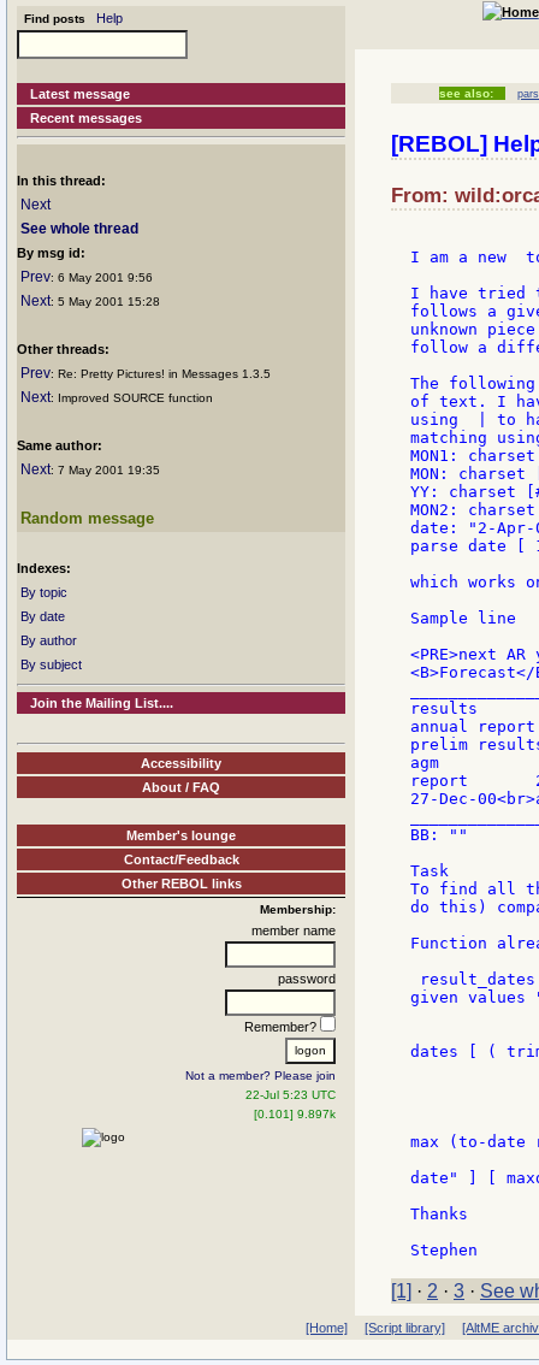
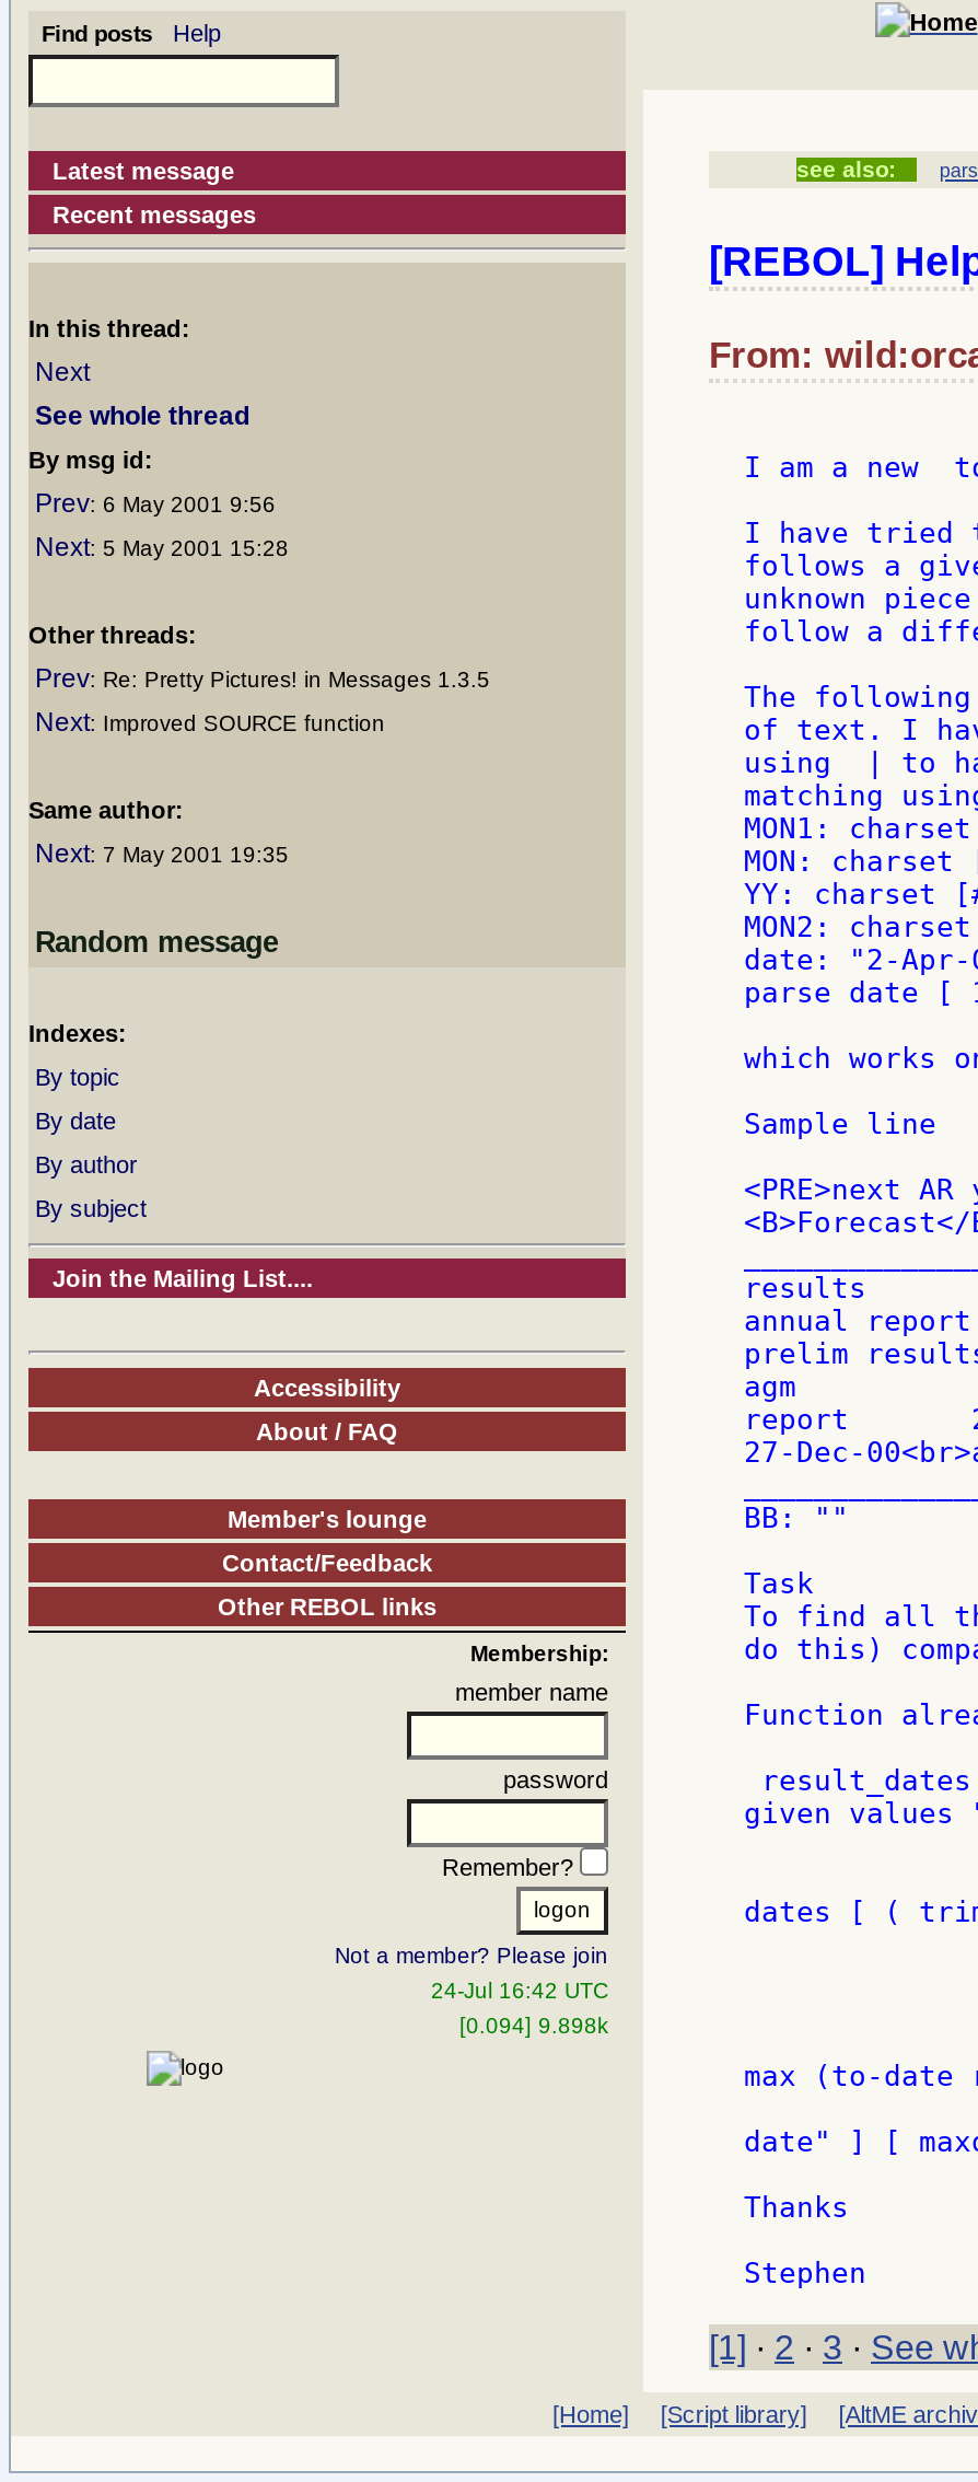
[245,1088,336,1101] 22-Jul 5:23 UTC -> [431,1979,608,2003] 24-Jul 16:42 UTC
[254,1107,336,1121] [0.101] 9.897k -> [459,2014,608,2038] [0.094] 9.898k

